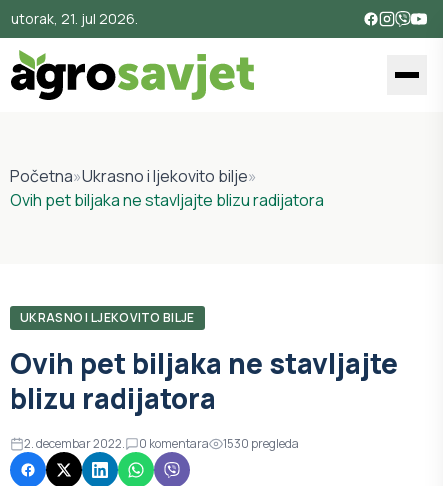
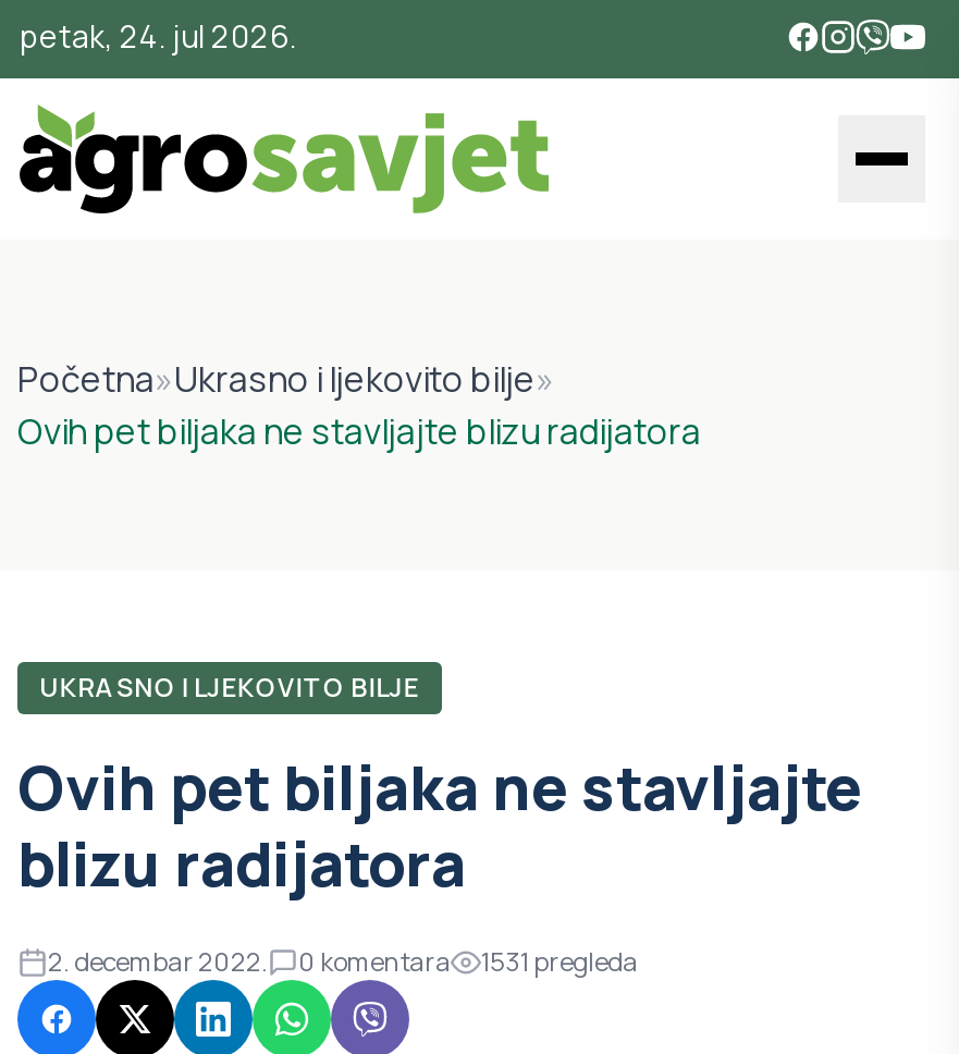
[11,9,138,28] utorak, 21. jul 2026. -> [20,15,296,57] petak, 24. jul 2026.
[24,435,299,452] 2. decembar 2022. 0 komentara 1530 pregleda -> [48,943,638,980] 2. decembar 2022. 0 komentara 1531 pregleda

